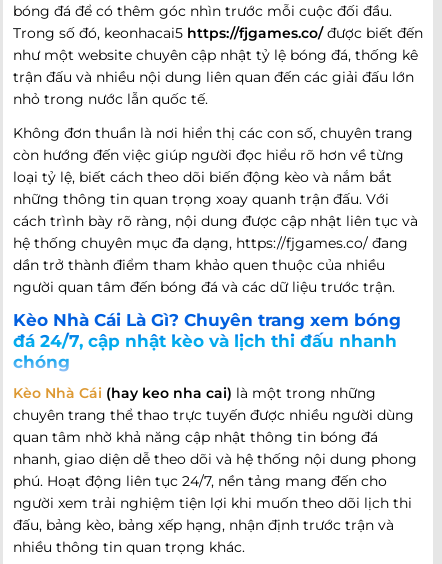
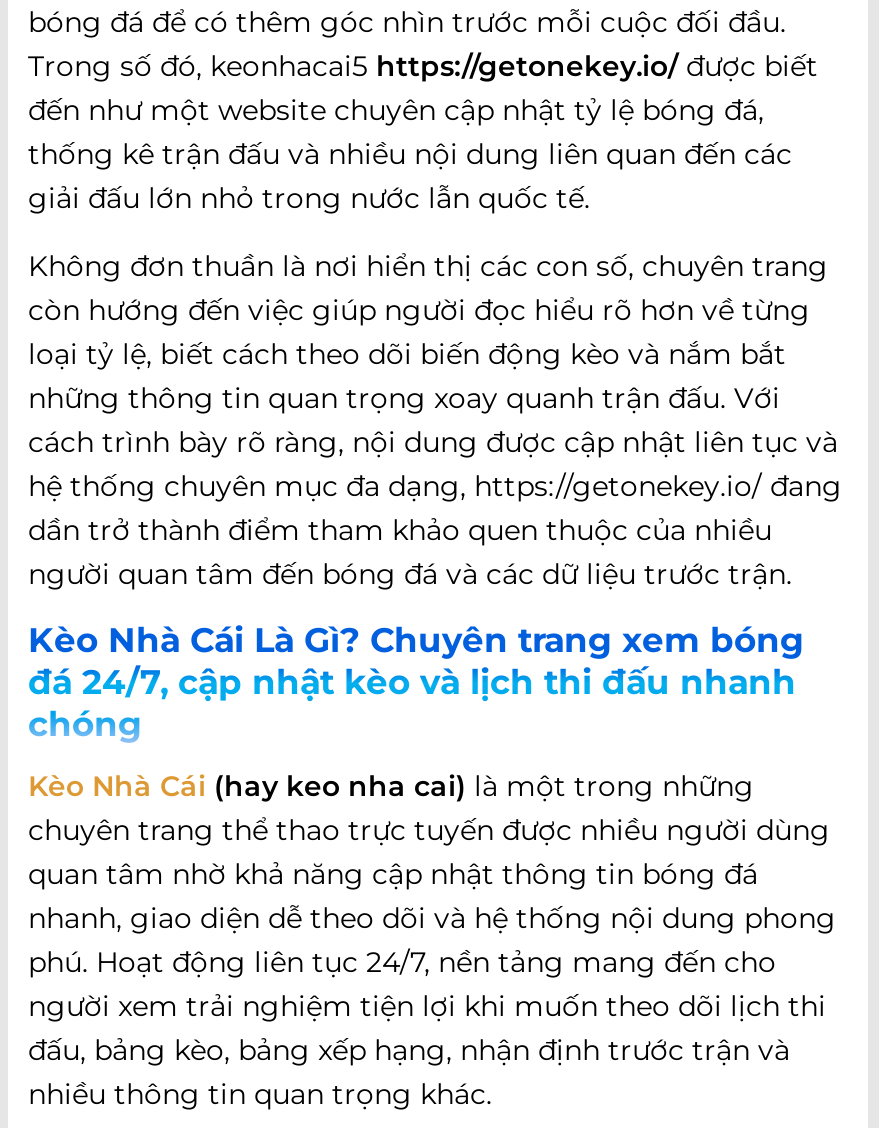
[13,24,423,108] Trong số đó, keonhacai5 https://fjgames.co/ được biết đến | như một website chuyên cập nhật tỷ lệ bóng đá, thống kê | trận đấu và nhiều nội dung liên quan đến các giải đấu lớn | nhỏ trong nước lẫn quốc tế. -> [28,49,818,217] Trong số đó, keonhacai5 https://getonekey.io/ được biết | đến như một website chuyên cập nhật tỷ lệ bóng đá, | thống kê trận đấu và nhiều nội dung liên quan đến các | giải đấu lớn nhỏ trong nước lẫn quốc tế.
[13,234,408,252] hệ thống chuyên mục đa dạng, https://fjgames.co/ đang -> [28,469,842,505] hệ thống chuyên mục đa dạng, https://getonekey.io/ đang

